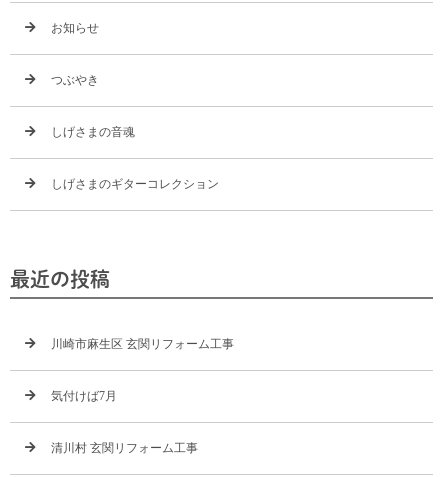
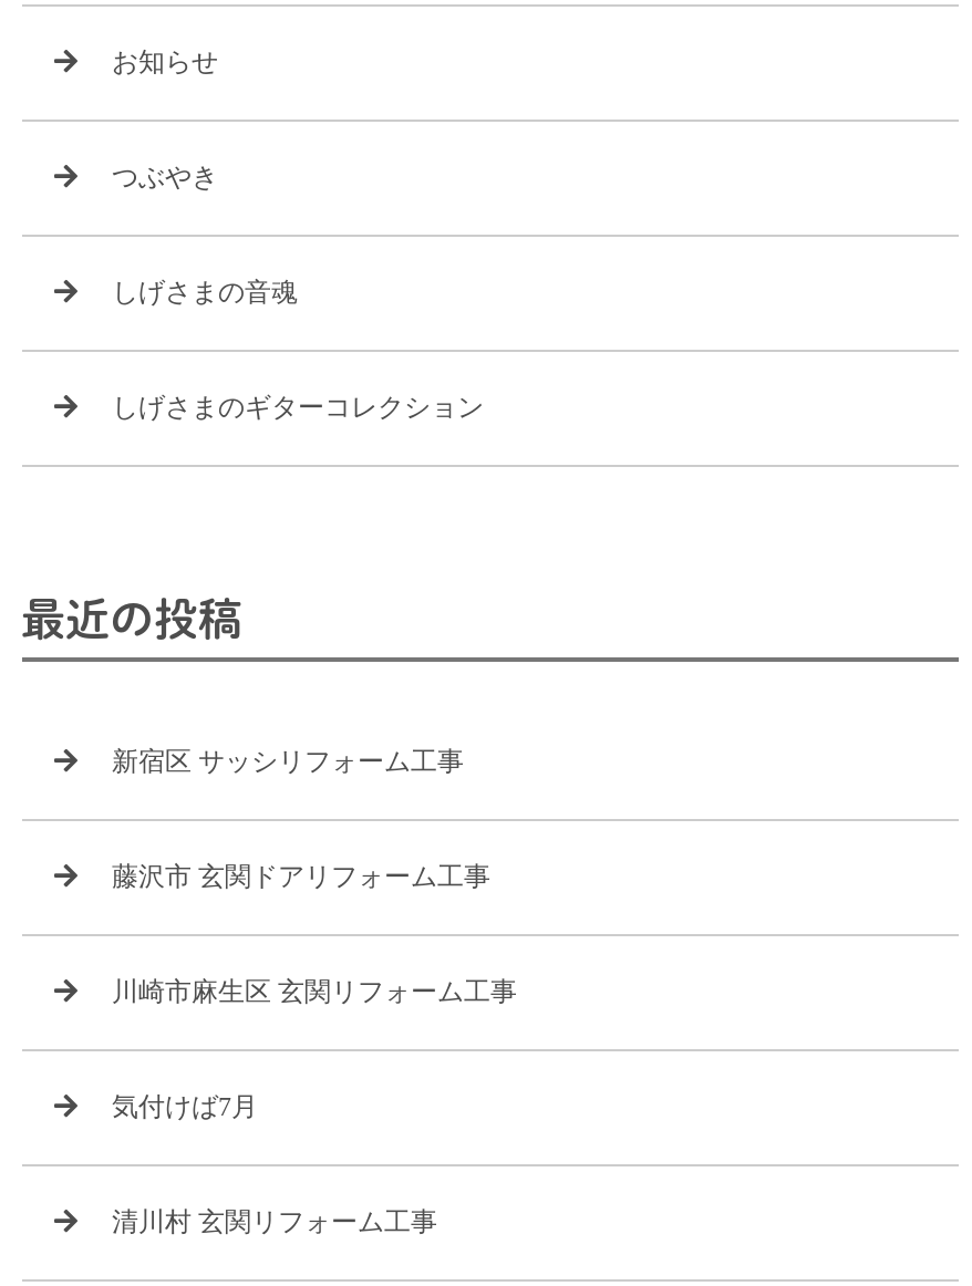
none -> [112,747,464,778] 新宿区 サッシリフォーム工事
none -> [112,862,490,893] 藤沢市 玄関ドアリフォーム工事

